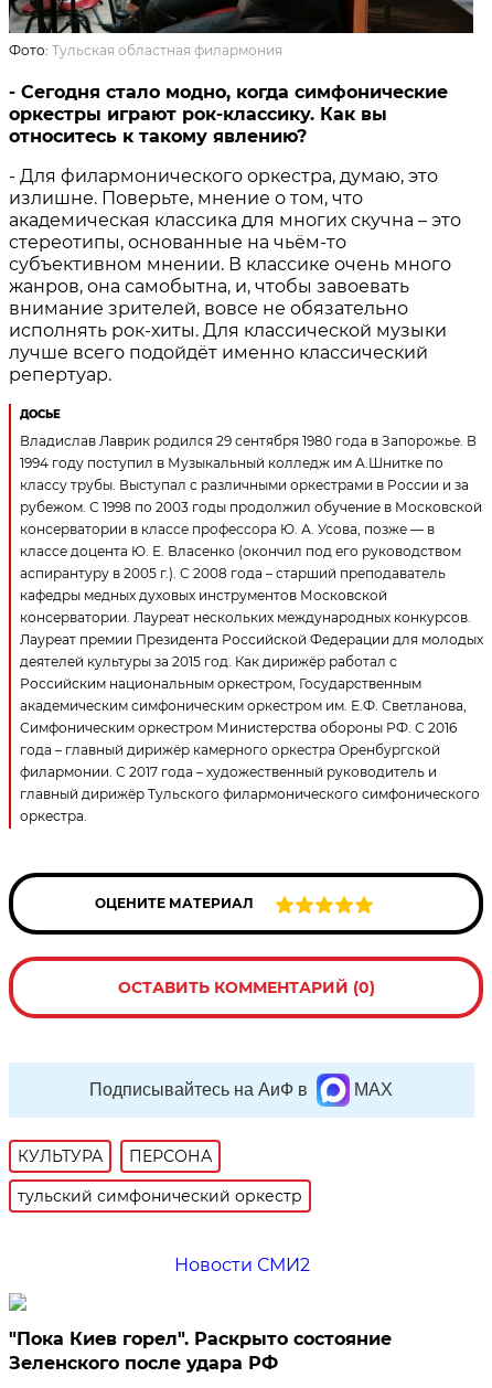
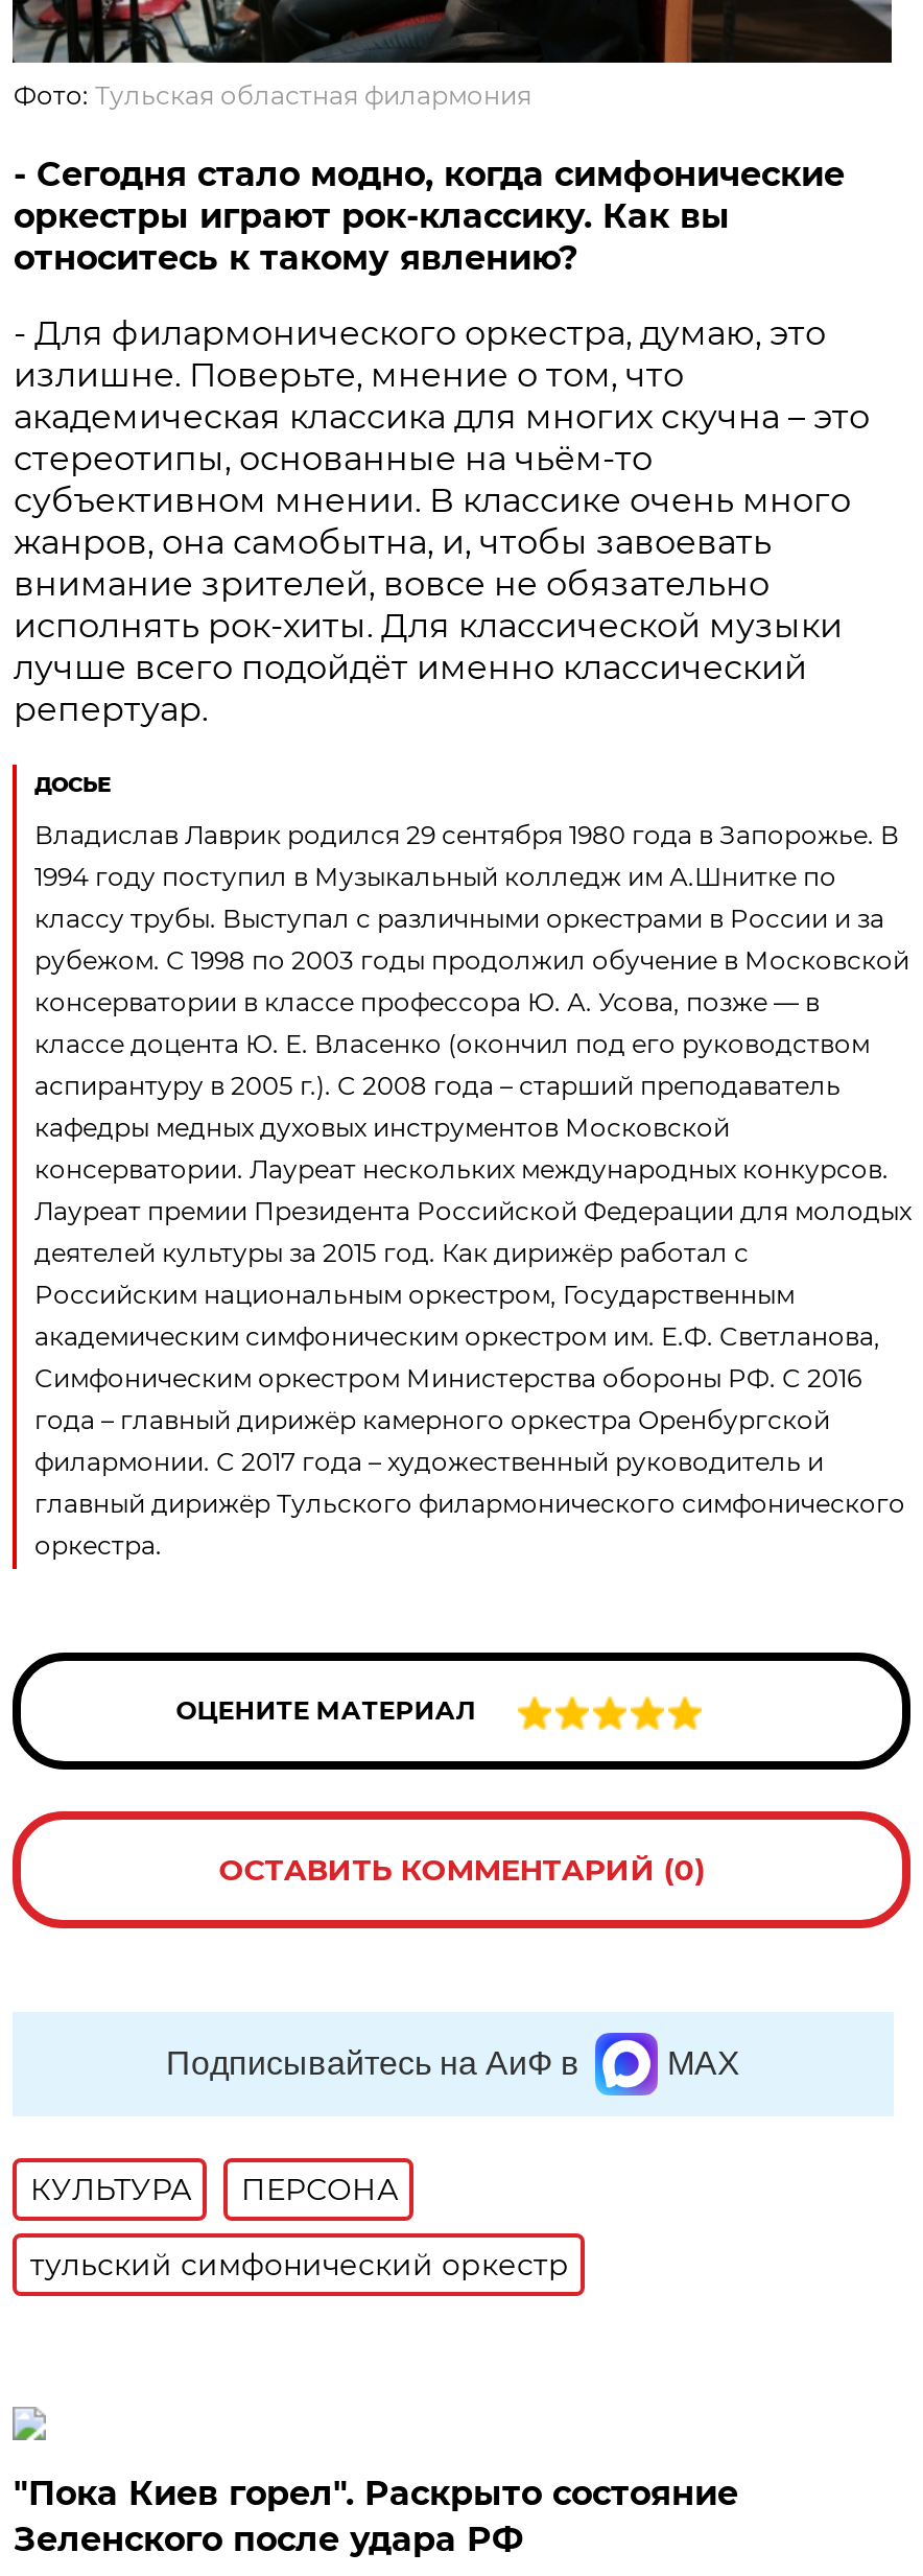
[174,1254,310,1275] Новости СМИ2 -> none

